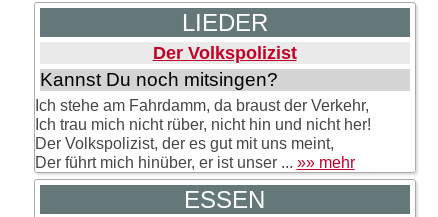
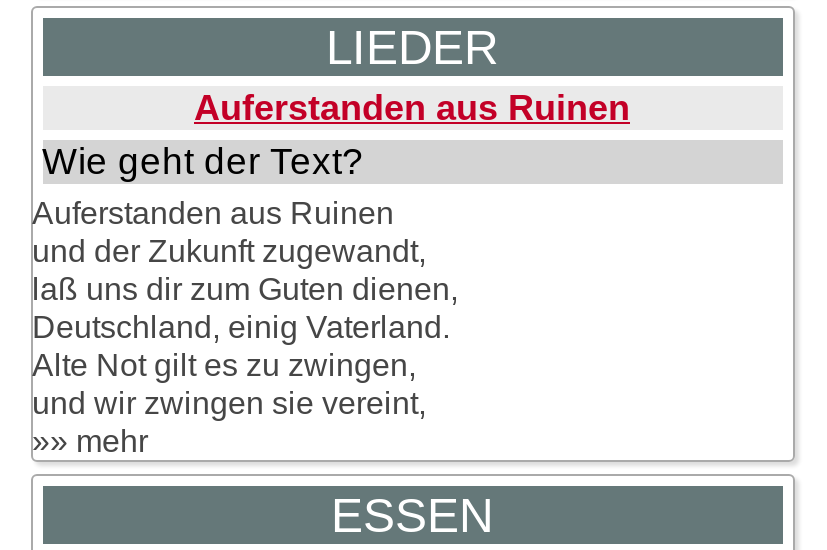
[34,43,370,171] Der Volkspolizist | Kannst Du noch mitsingen? | Ich stehe am Fahrdamm, da braust der Verkehr, | Ich trau mich nicht rüber, nicht hin und nicht her! | Der Volkspolizist, der es gut mit uns meint, | Der führt mich hinüber, er ist unser ...»» mehr -> [32,88,630,458] Auferstanden aus Ruinen | Wie geht der Text? | Auferstanden aus Ruinen | und der Zukunft zugewandt, | laß uns dir zum Guten dienen, | Deutschland, einig Vaterland. | Alte Not gilt es zu zwingen, | und wir zwingen sie vereint, | »» mehr

